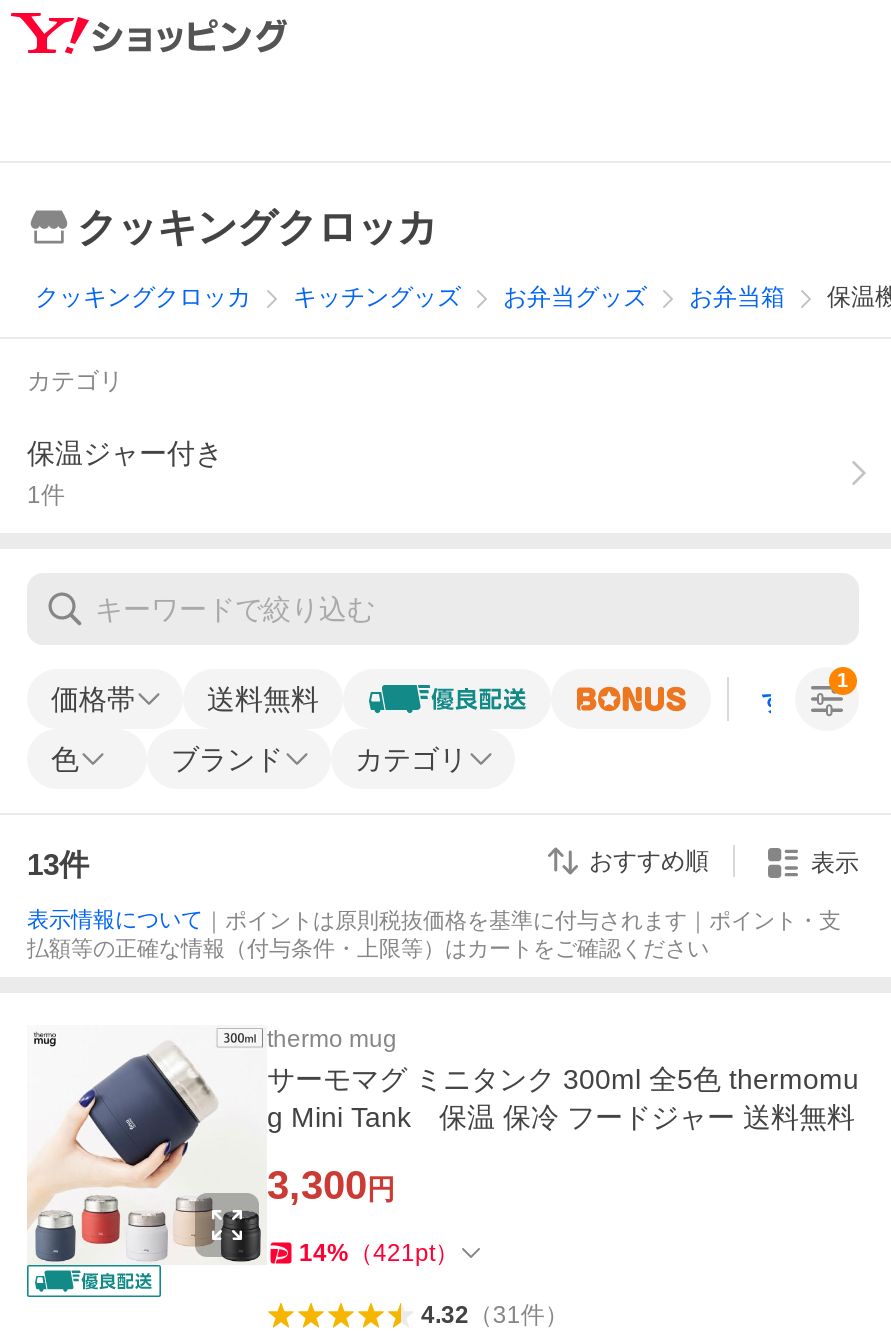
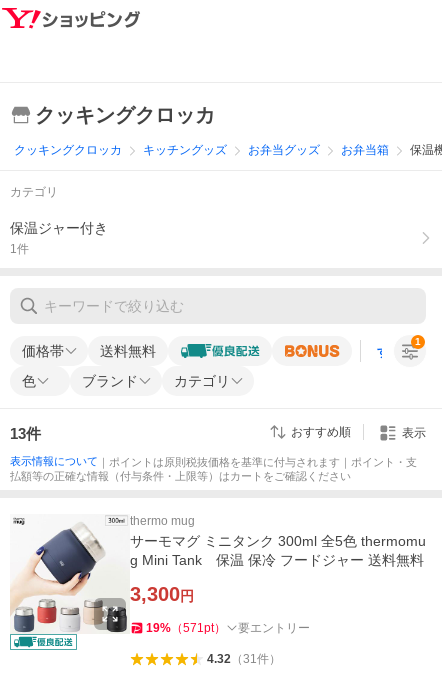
[299,1239,459,1267] 14%（421pt） -> [146,621,310,635] 19%（571pt） | 要エントリー

